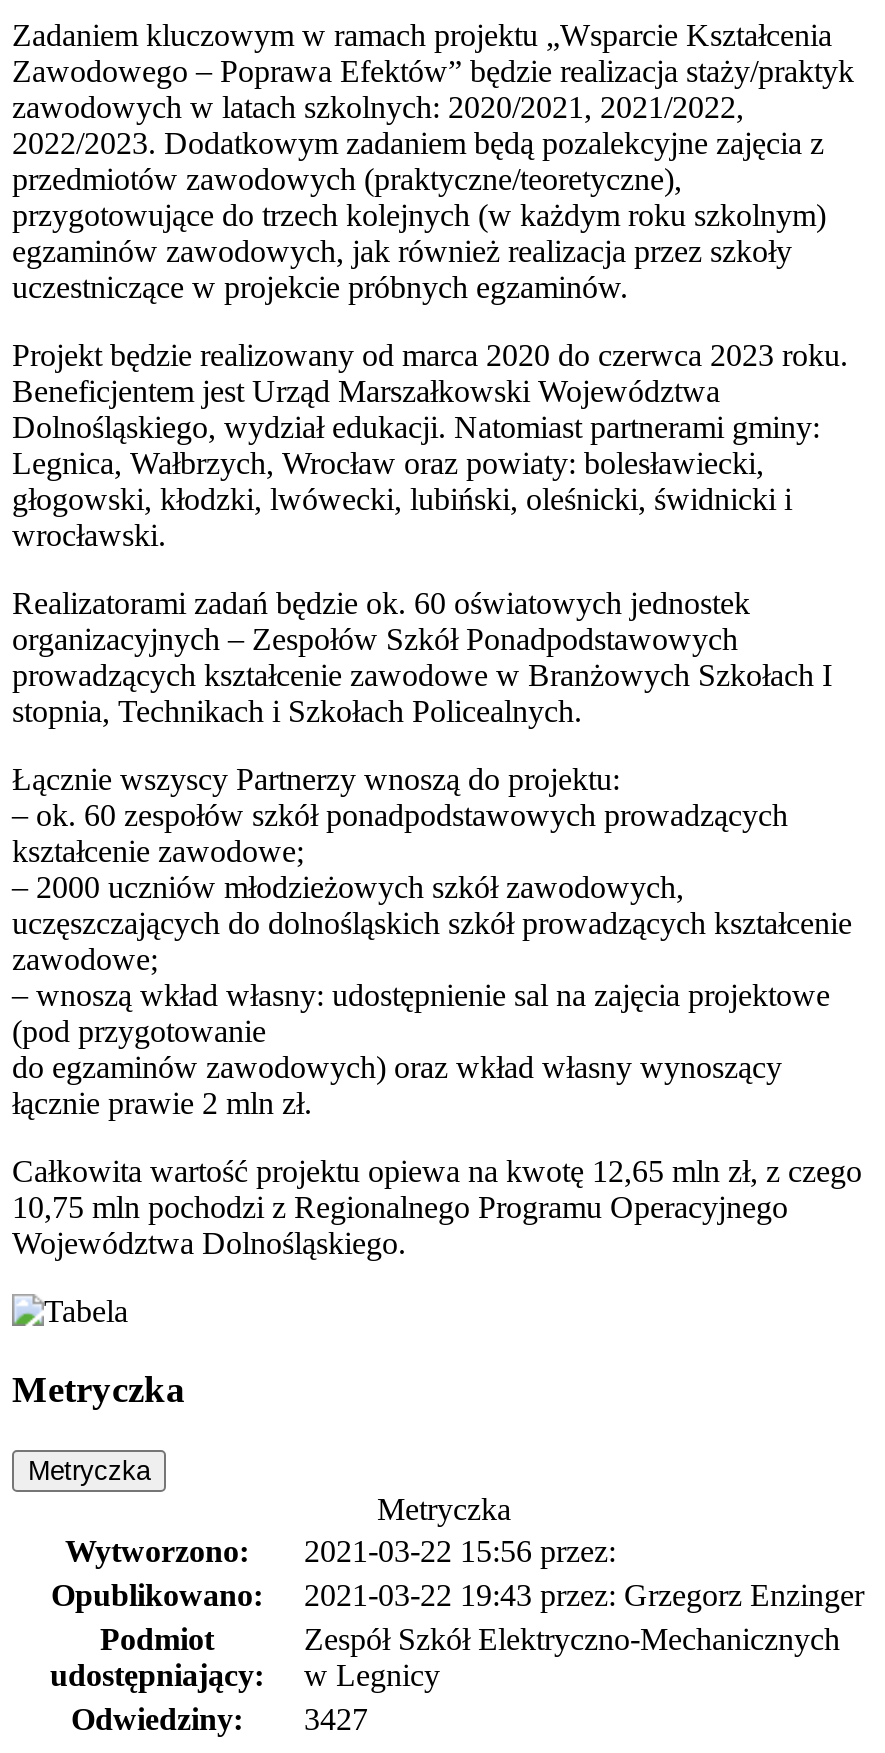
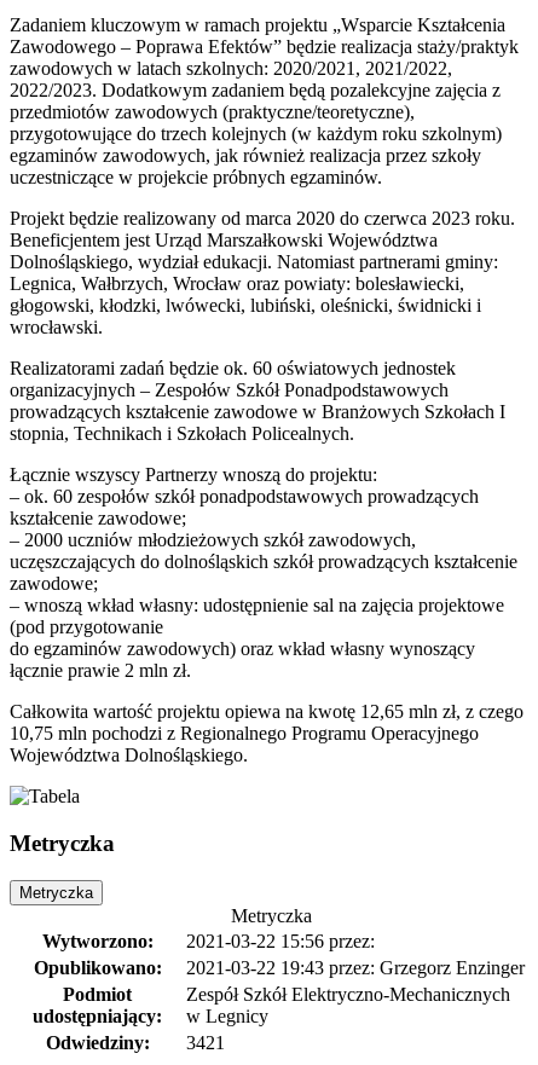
[71,1701,368,1735] Odwiedziny: 3427 -> [45,1032,225,1053] Odwiedziny: 3421

